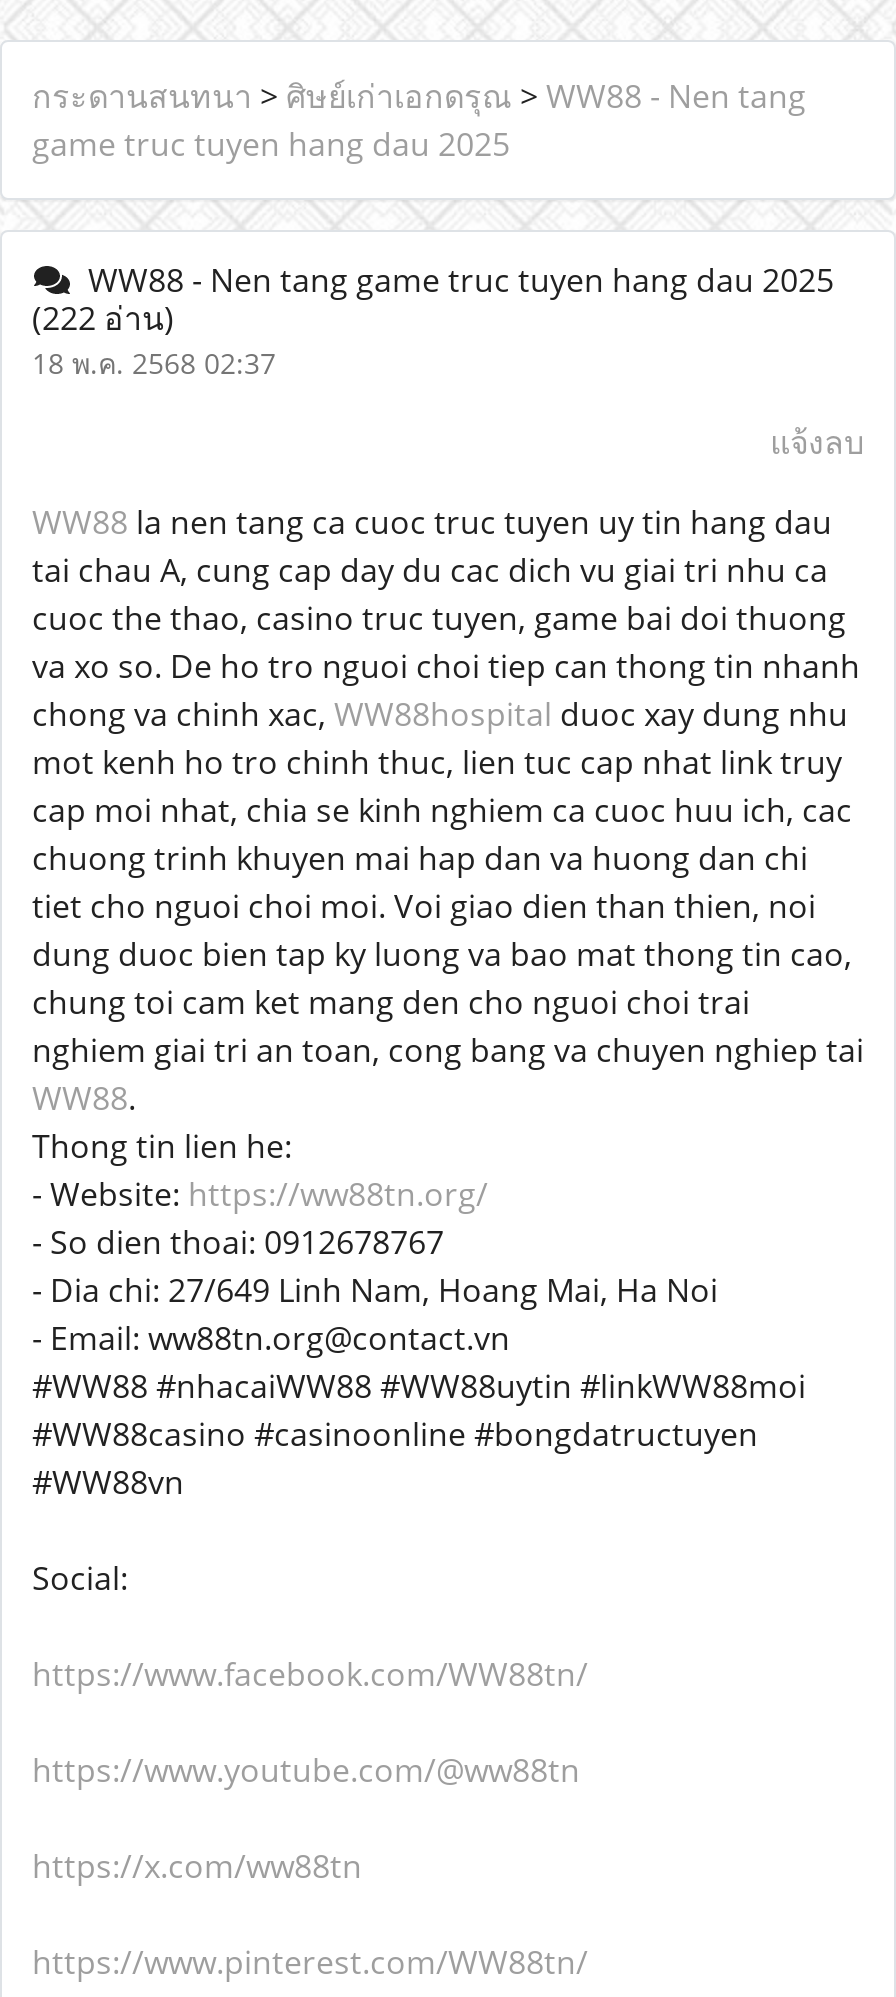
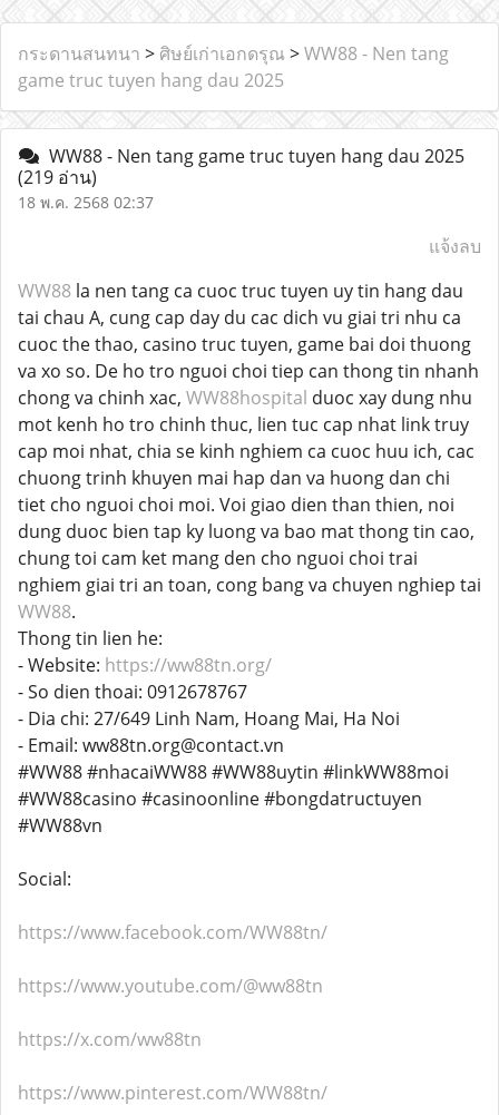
[32,296,174,340] (222 อ่าน) -> [18,165,97,189] (219 อ่าน)

